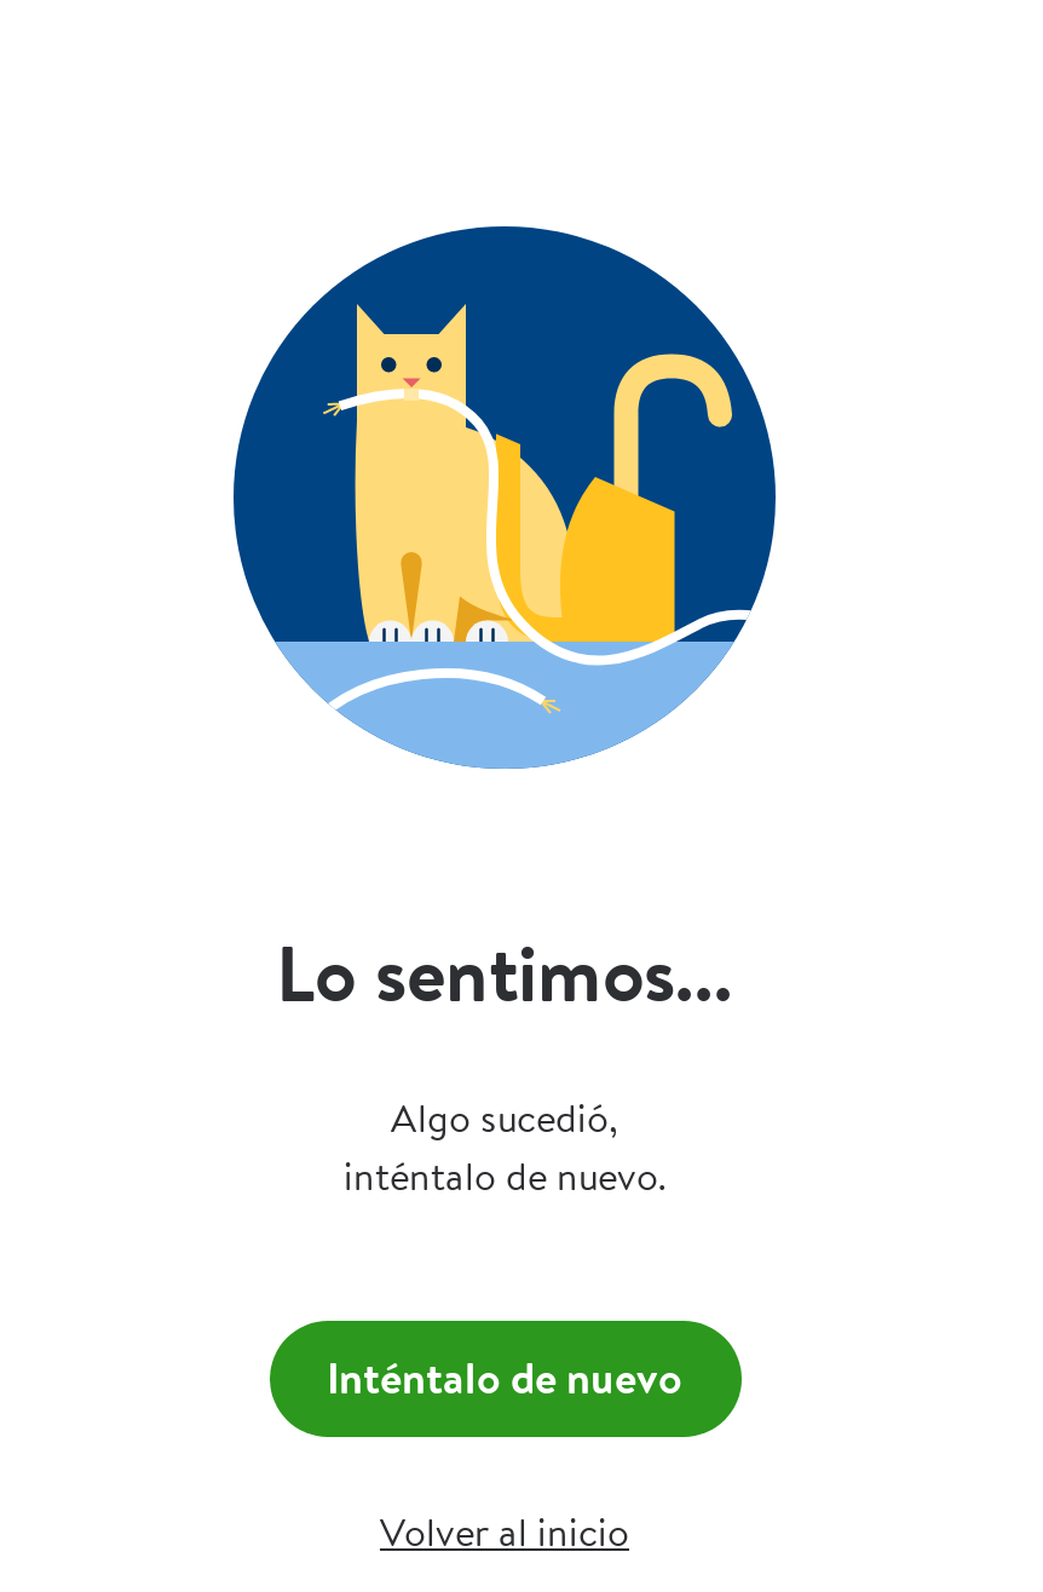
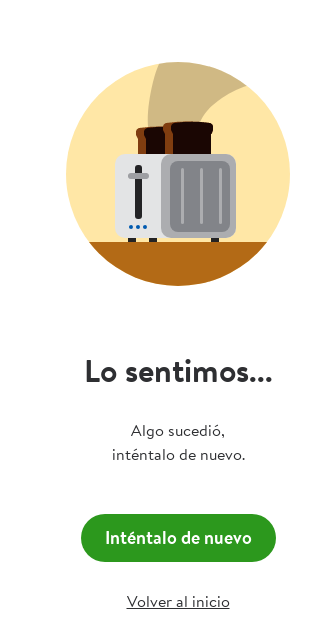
[231,224,778,771] [image] -> [66,61,290,287] [image]

